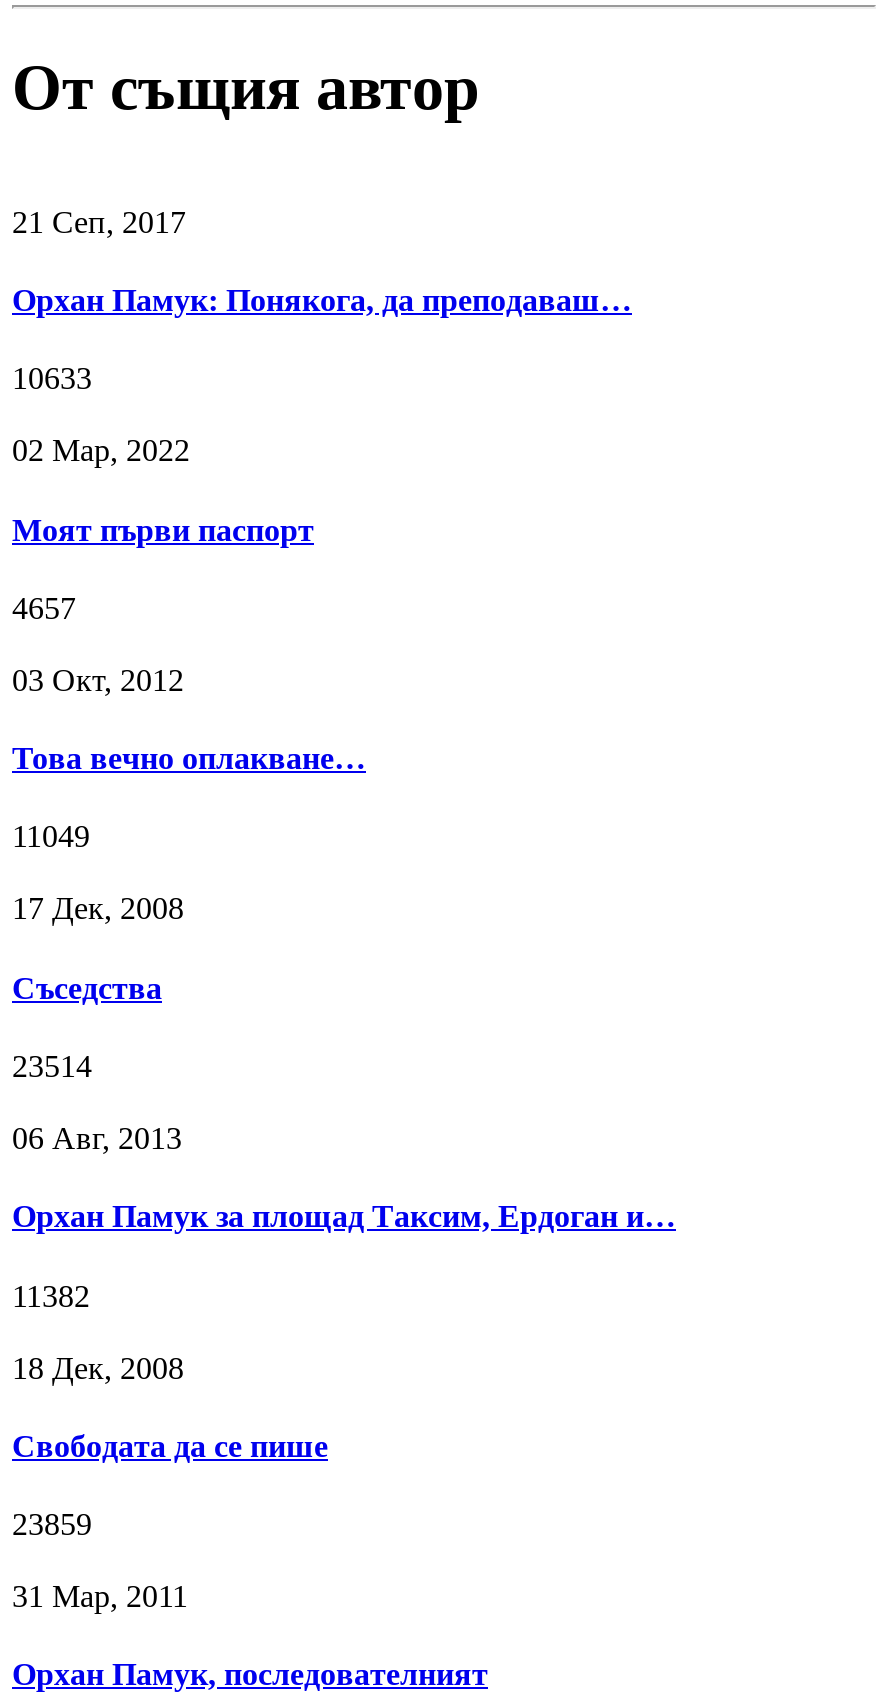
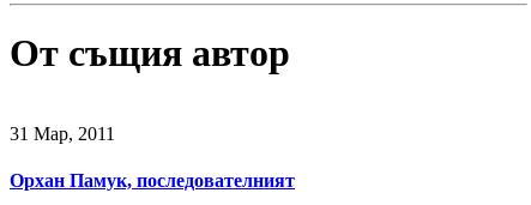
[12,205,676,1541] 21 Сeп, 2017 | Орхан Памук: Понякога, да преподаваш… | 10633 | 02 Мар, 2022 | Моят първи паспорт | 4657 | 03 Окт, 2012 | Това вечно оплакване… | 11049 | 17 Дек, 2008 | Съседства | 23514 | 06 Авг, 2013 | Орхан Памук за площад Таксим, Ердоган и… | 11382 | 18 Дек, 2008 | Свободата да се пише | 23859 -> none

